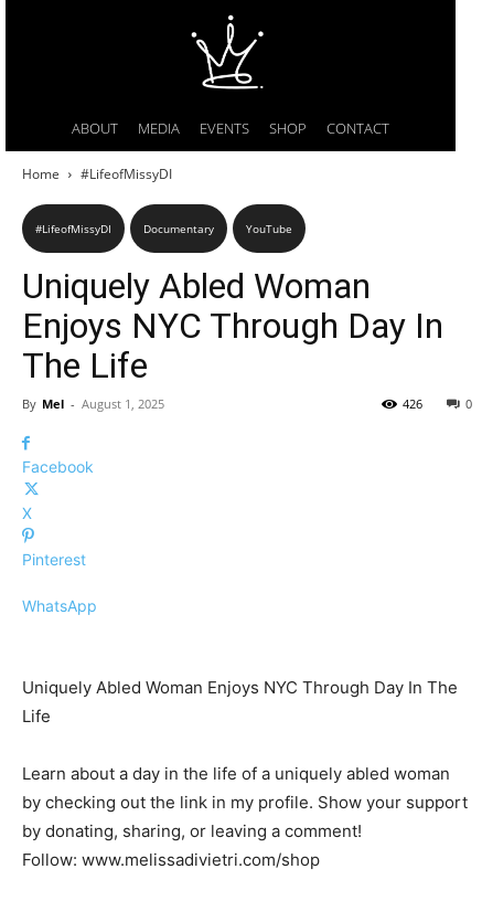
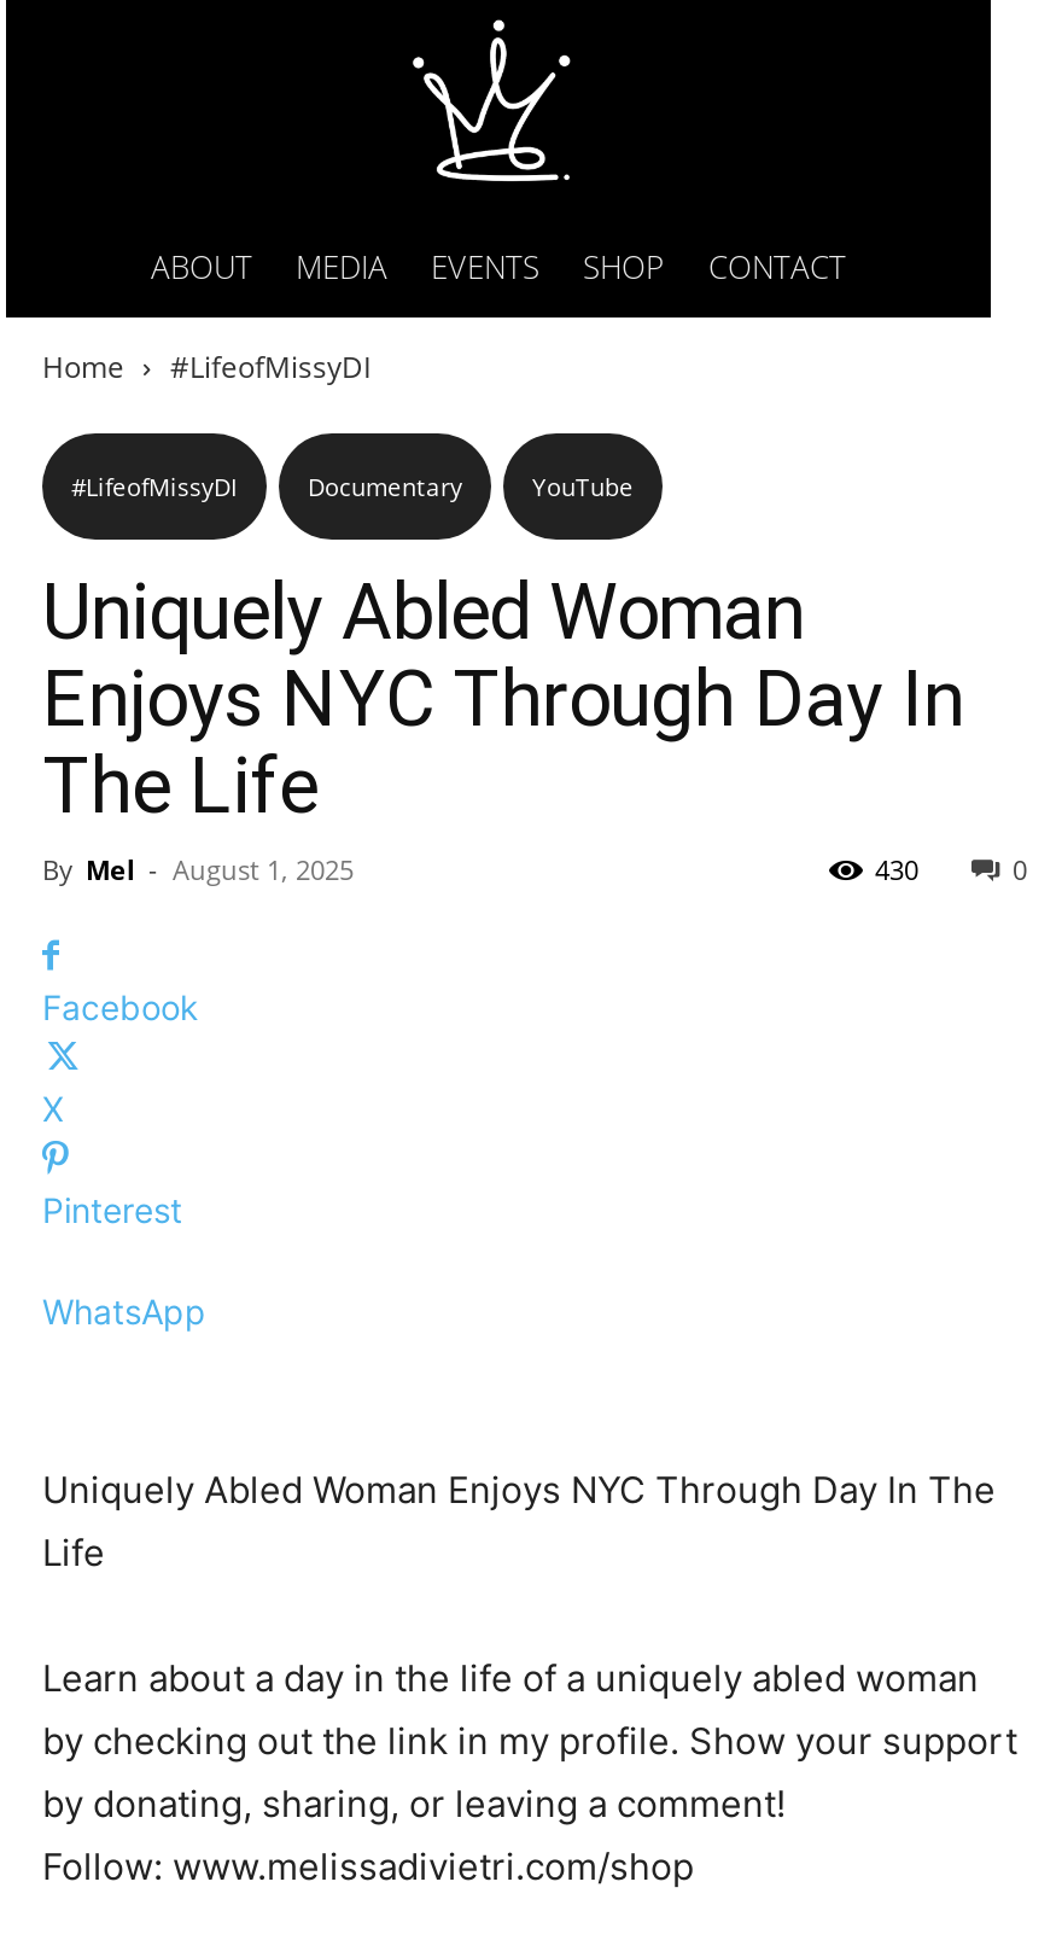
[403,395,422,411] 426 -> [875,850,918,886] 430

